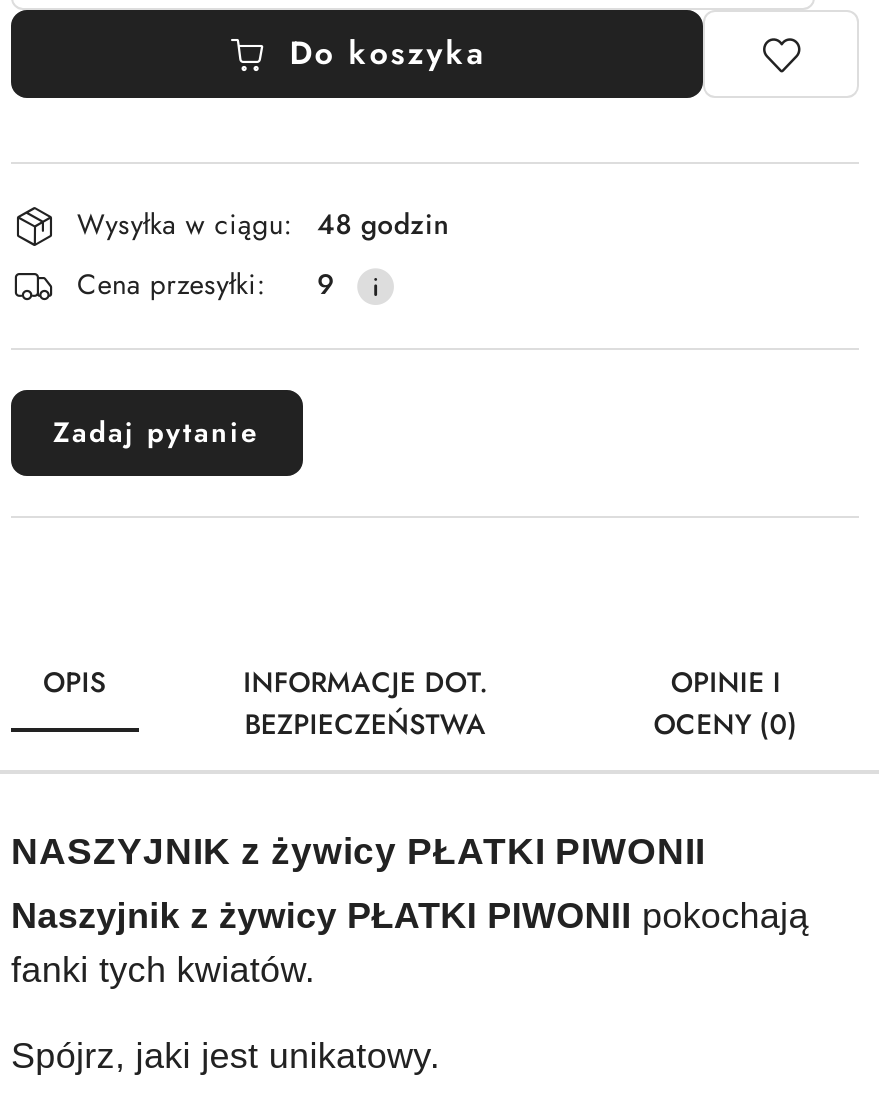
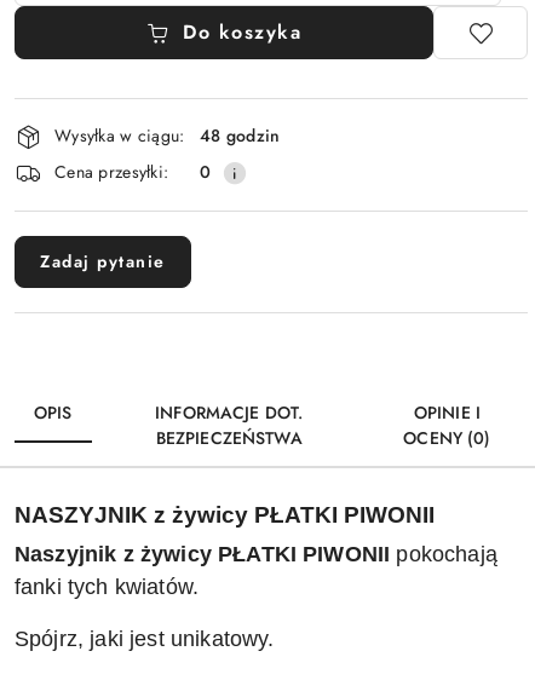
[317,264,337,304] 9 -> [200,160,212,184] 0

